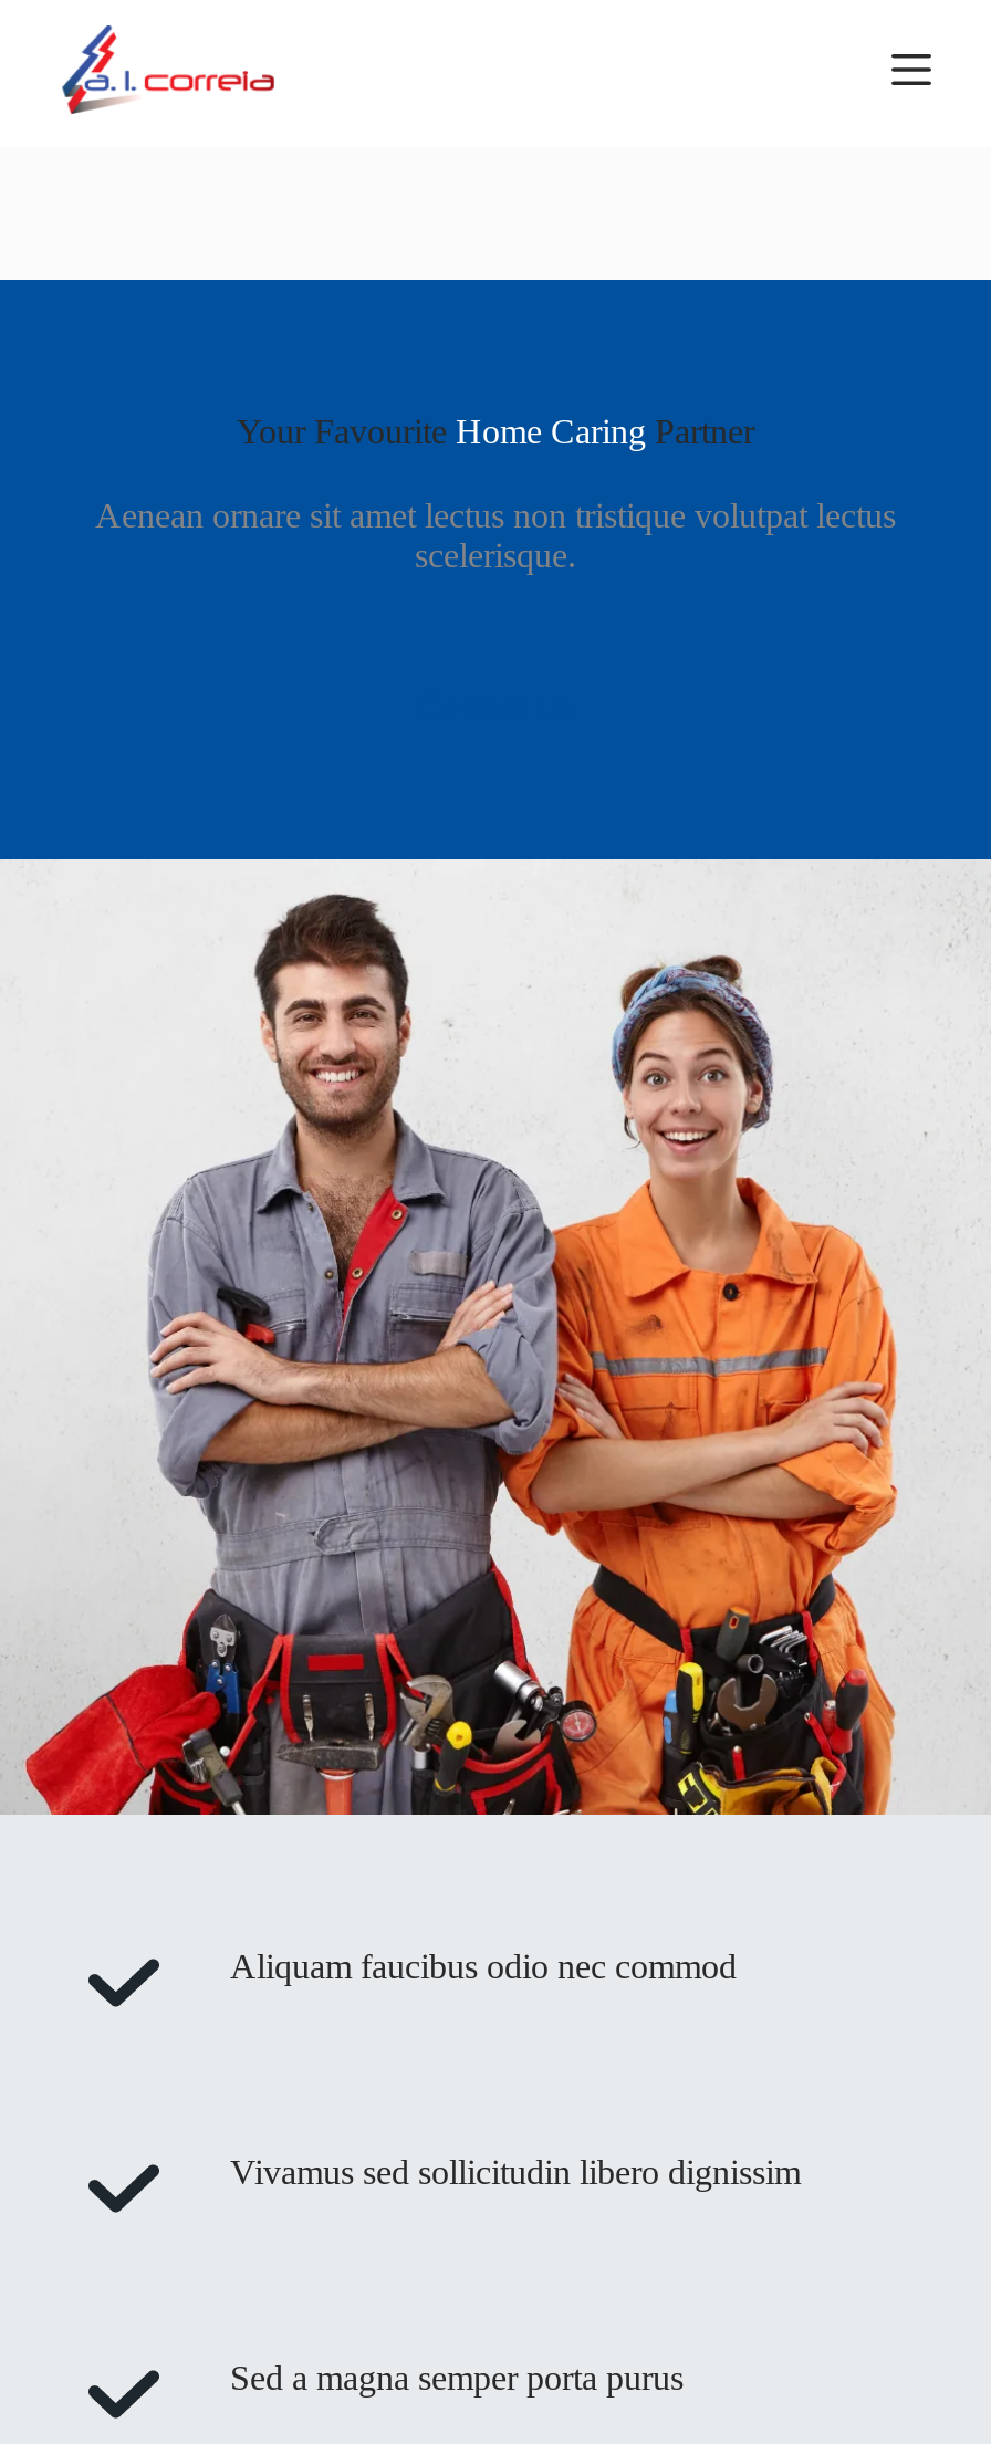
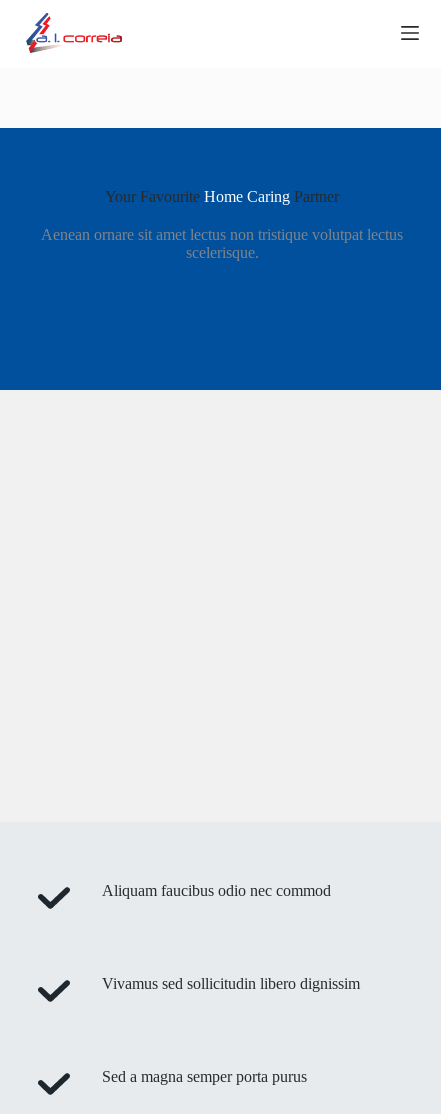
[7,892,900,1817] [image] -> none

